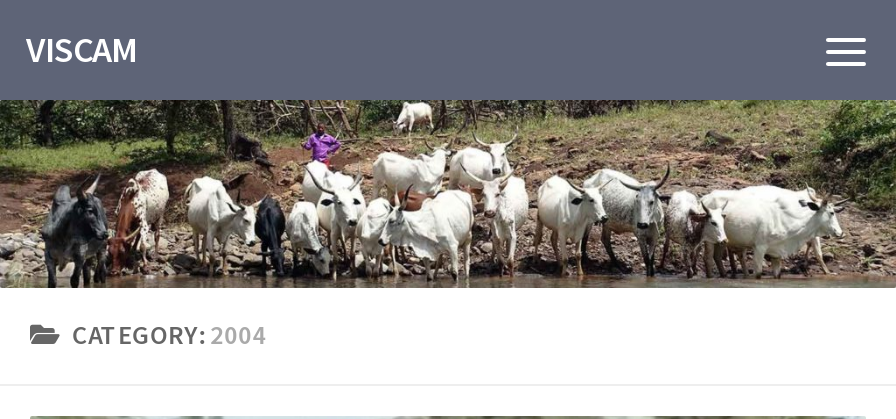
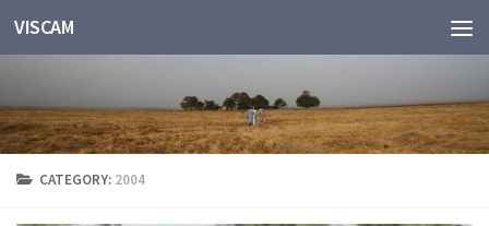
[6,98,890,290] [image] -> [3,53,486,155] [image]

